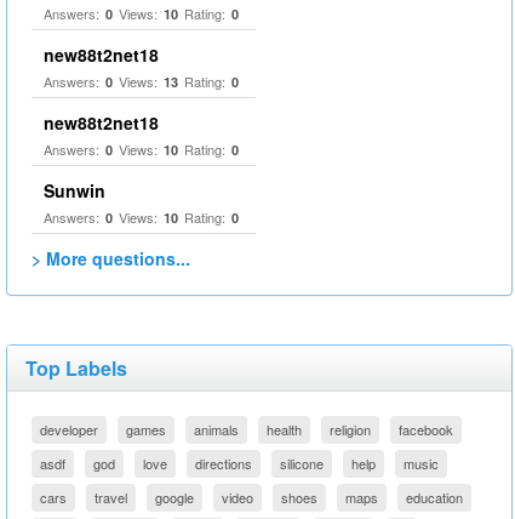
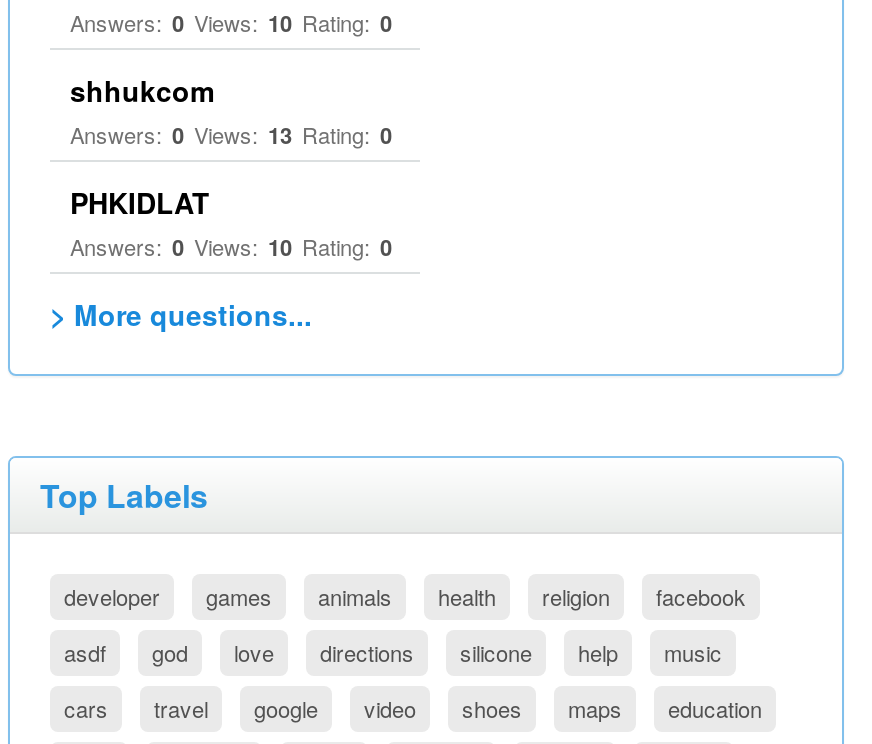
[44,42,159,67] new88t2net18 -> [70,70,214,110] shhukcom
[44,110,239,203] new88t2net18 | Answers: 0 Views: 10 Rating: 0 | Sunwin -> [70,182,210,222] PHKIDLAT

